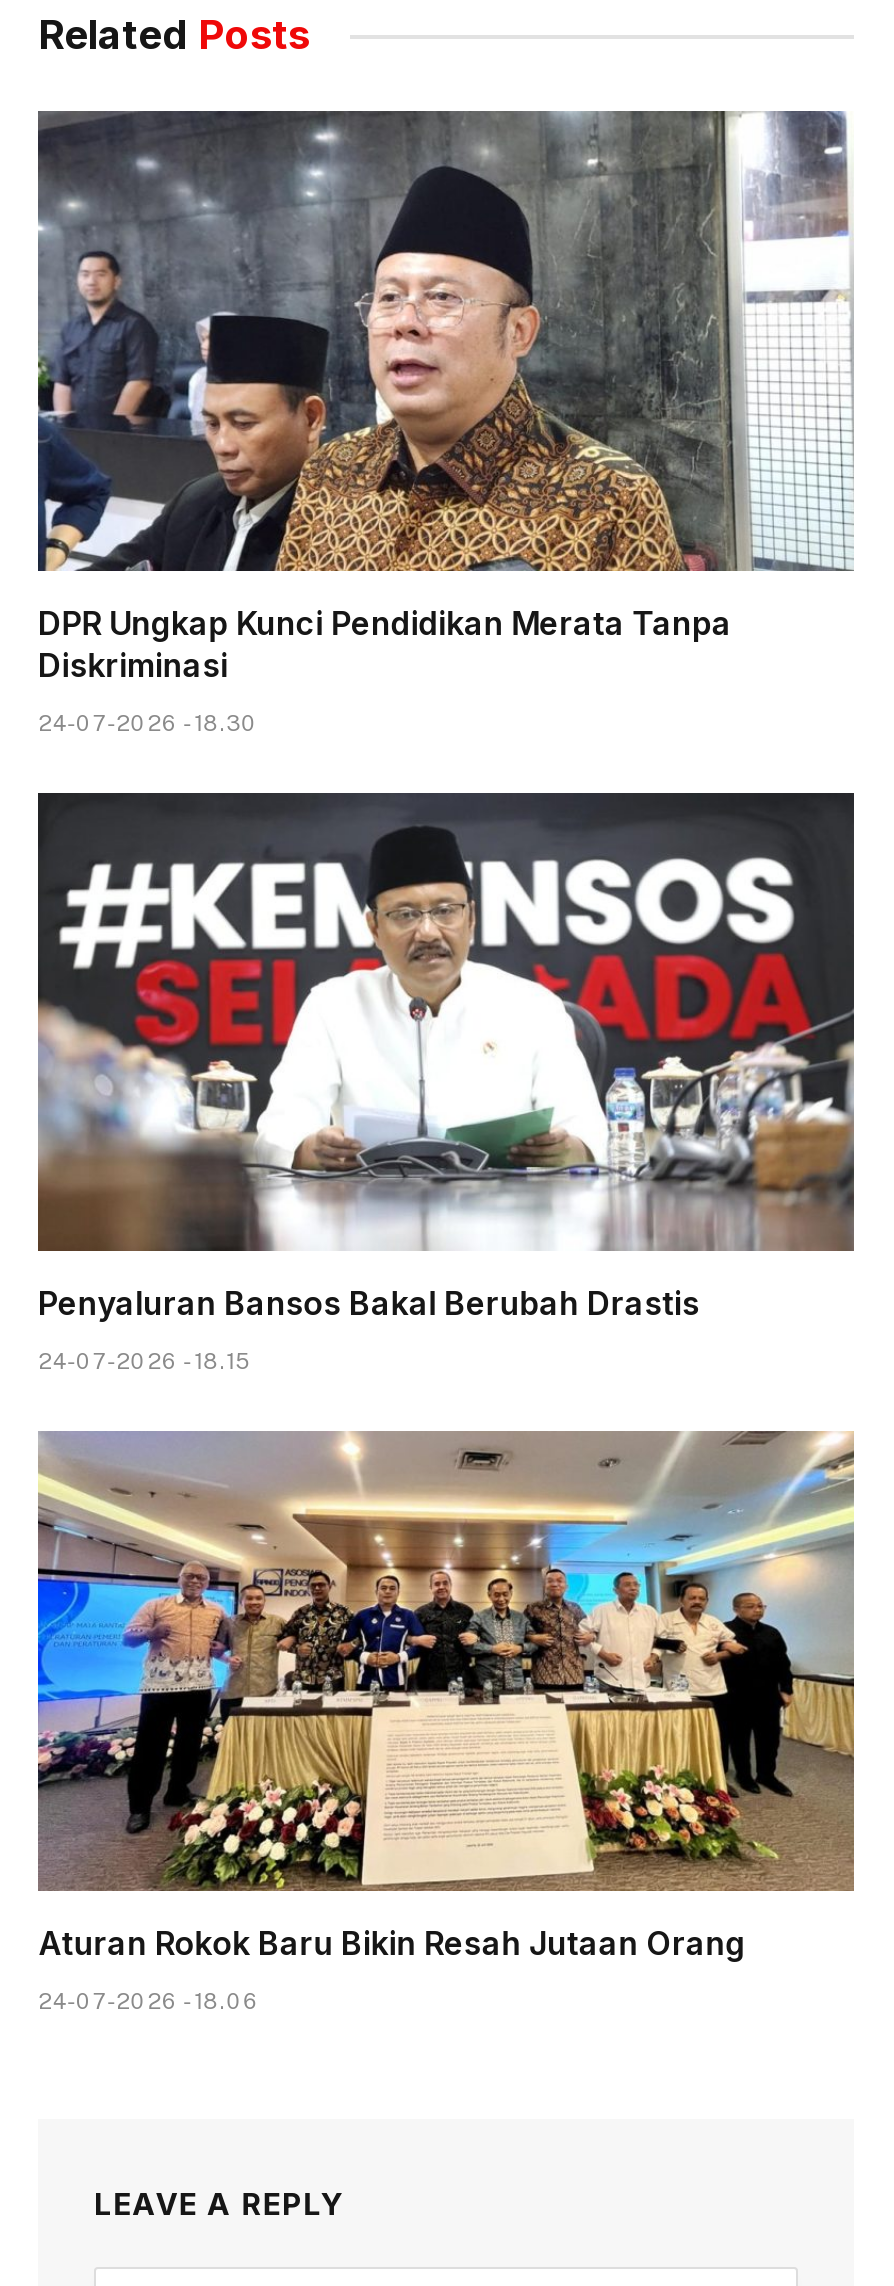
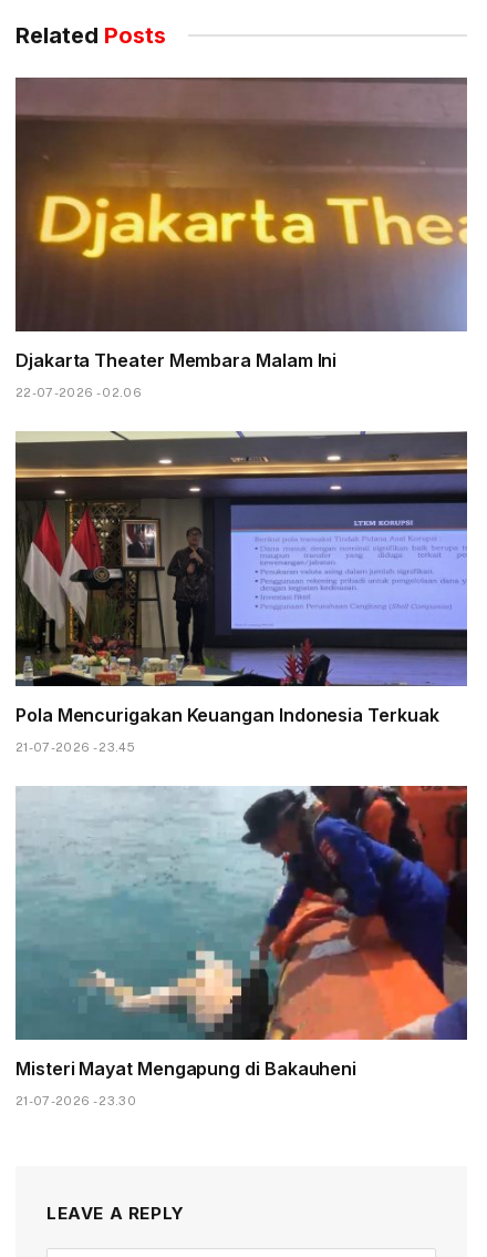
[36,111,854,684] [image] | DPR Ungkap Kunci Pendidikan Merata Tanpa | Diskriminasi -> [14,76,468,372] [image] | Djakarta Theater Membara Malam Ini
[38,710,258,734] 24-07-2026 - 18.30 -> [15,386,142,400] 22-07-2026 - 02.06
[36,793,856,1323] [image] | Penyaluran Bansos Bakal Berubah Drastis -> [14,430,468,726] [image] | Pola Mencurigakan Keuangan Indonesia Terkuak
[38,1349,250,1373] 24-07-2026 - 18.15 -> [15,740,135,754] 21-07-2026 - 23.45
[36,1431,856,1962] [image] | Aturan Rokok Baru Bikin Resah Jutaan Orang -> [14,785,468,1080] [image] | Misteri Mayat Mengapung di Bakauheni
[38,1988,260,2012] 24-07-2026 - 18.06 -> [15,1095,136,1108] 21-07-2026 - 23.30

